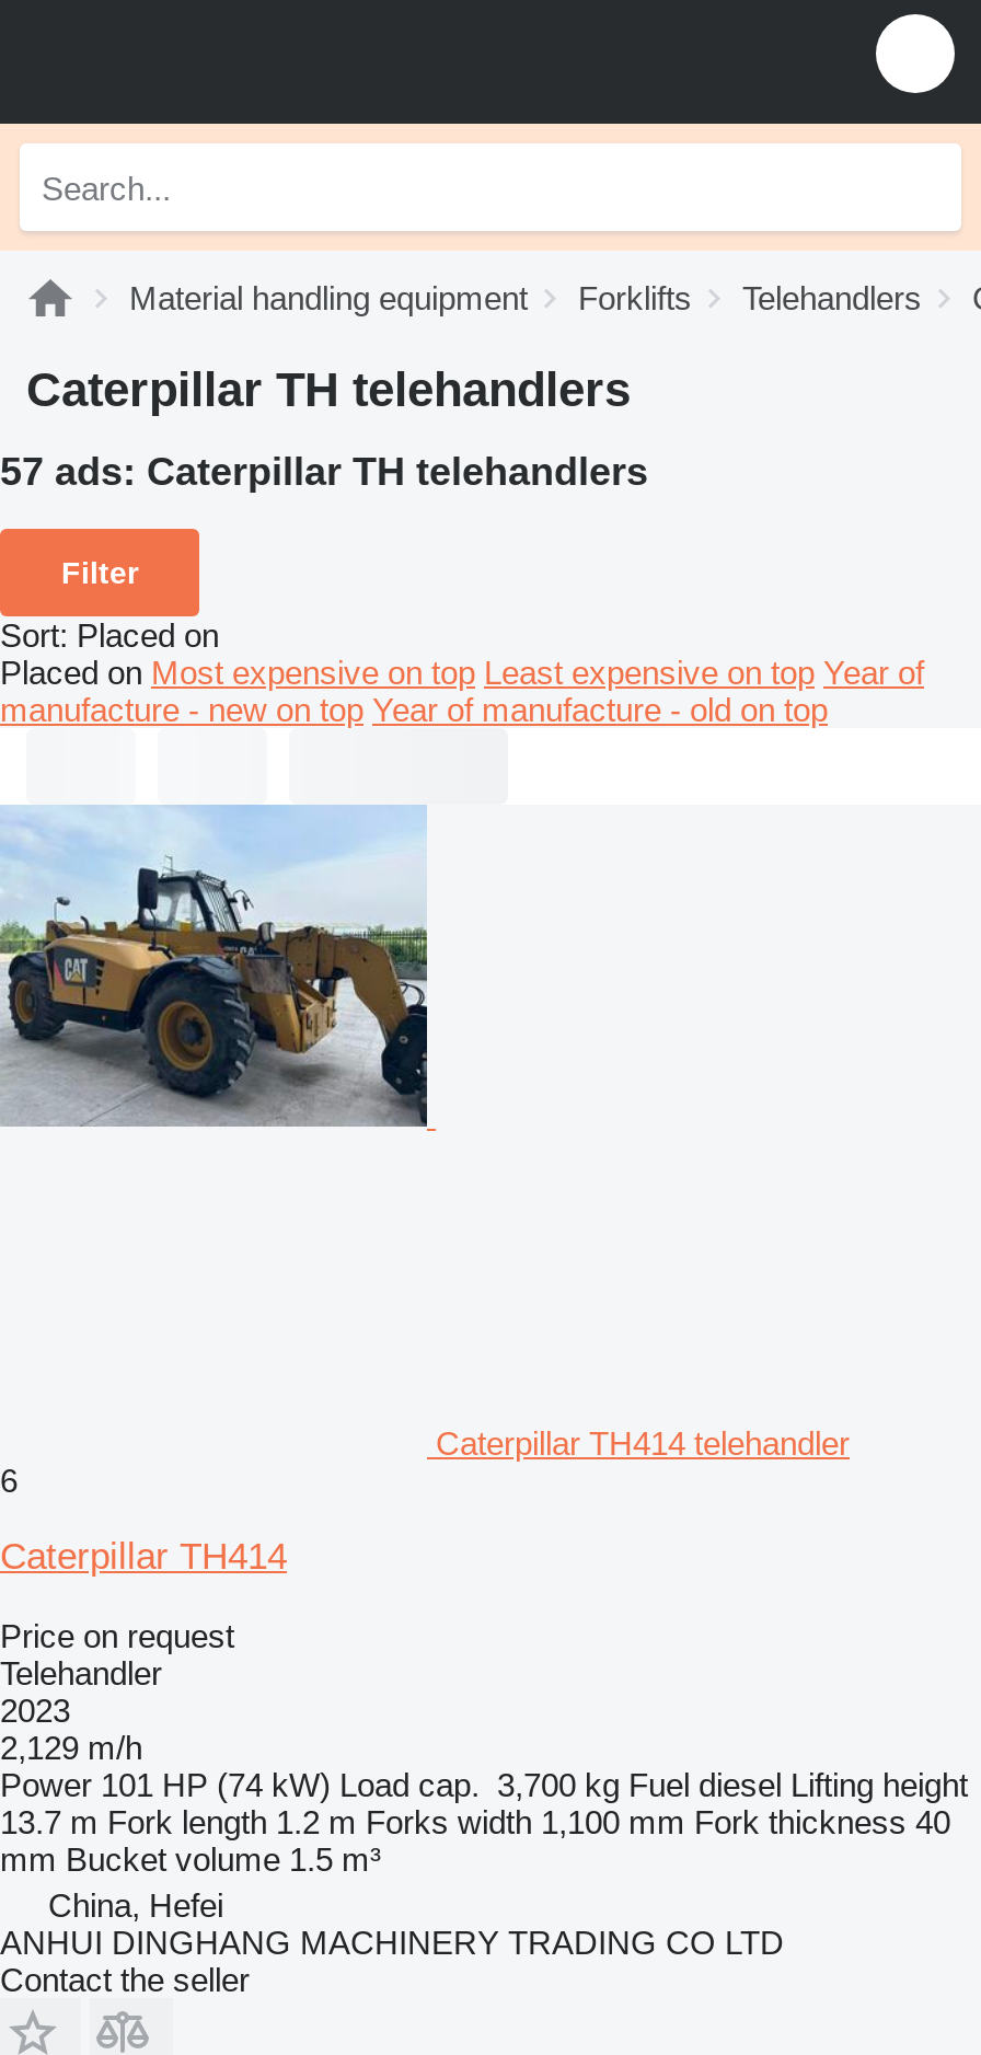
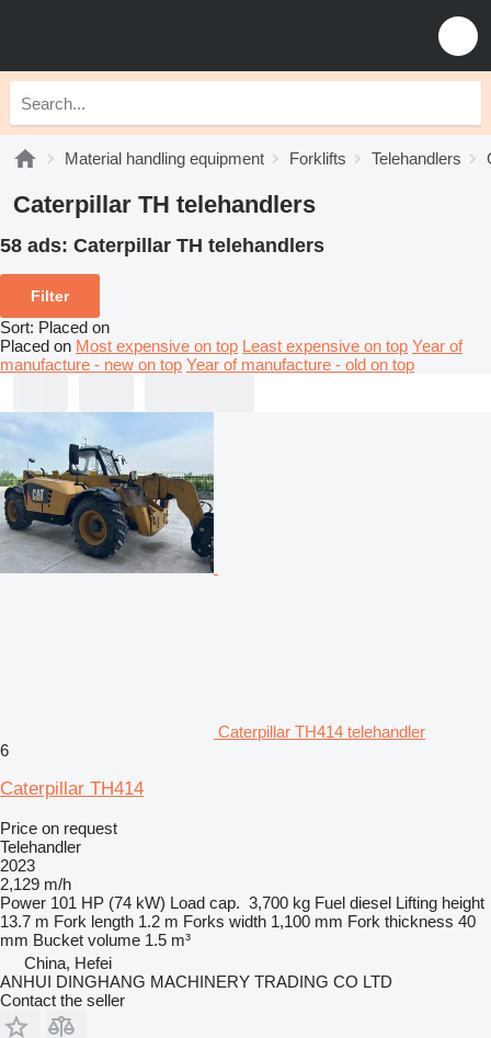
[0,450,648,494] 57 ads: Caterpillar TH telehandlers -> [0,235,324,256] 58 ads: Caterpillar TH telehandlers

